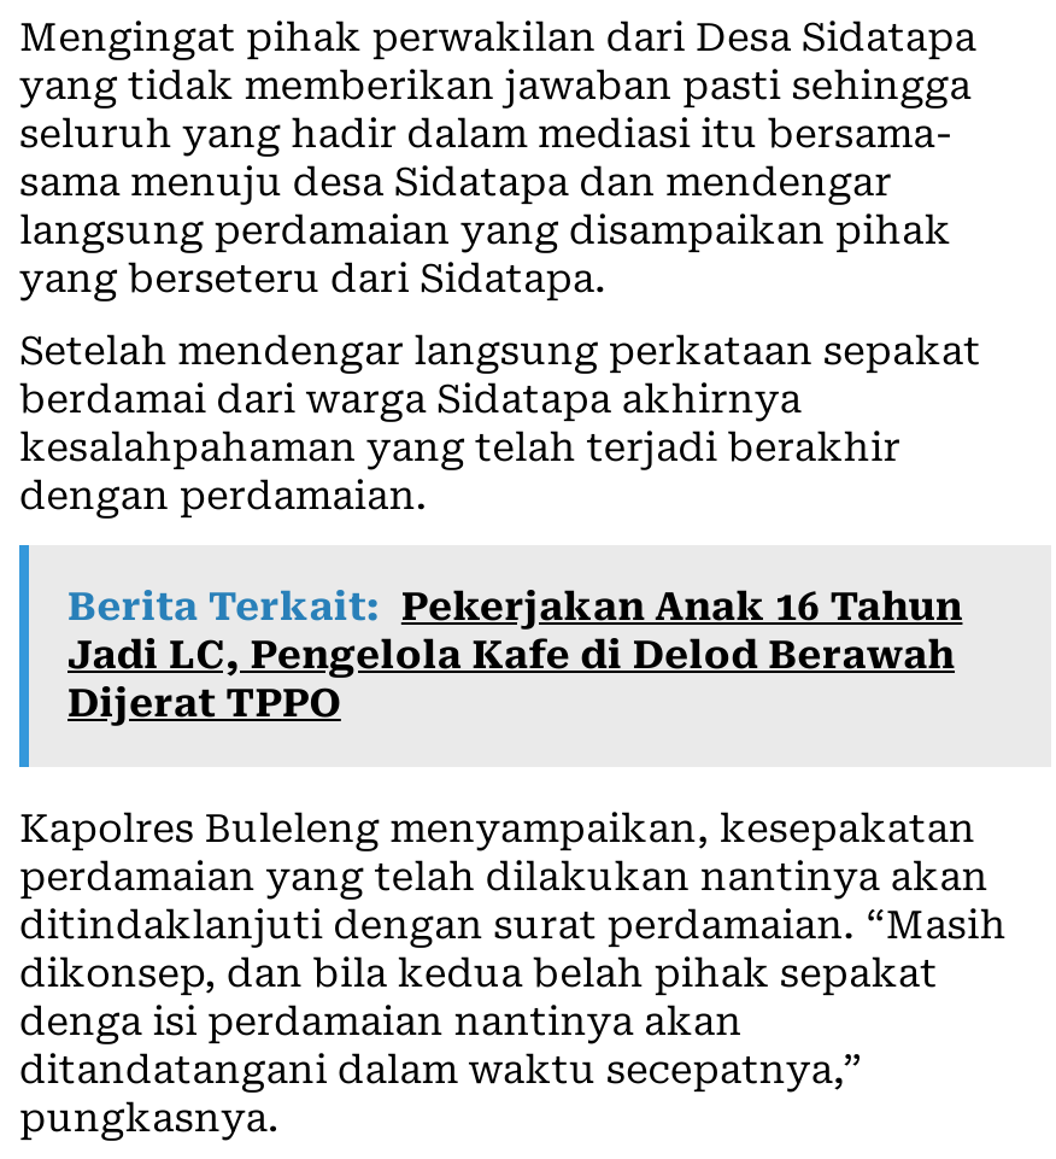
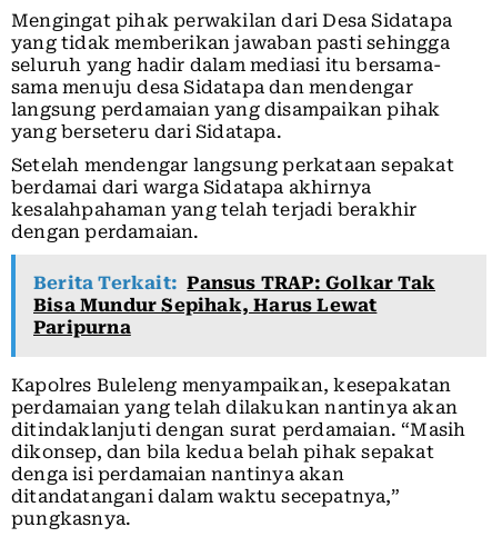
[68,585,962,727] Berita Terkait: Pekerjakan Anak 16 Tahun | Jadi LC, Pengelola Kafe di Delod Berawah | Dijerat TPPO -> [33,272,435,338] Berita Terkait: Pansus TRAP: Golkar Tak | Bisa Mundur Sepihak, Harus Lewat | Paripurna

